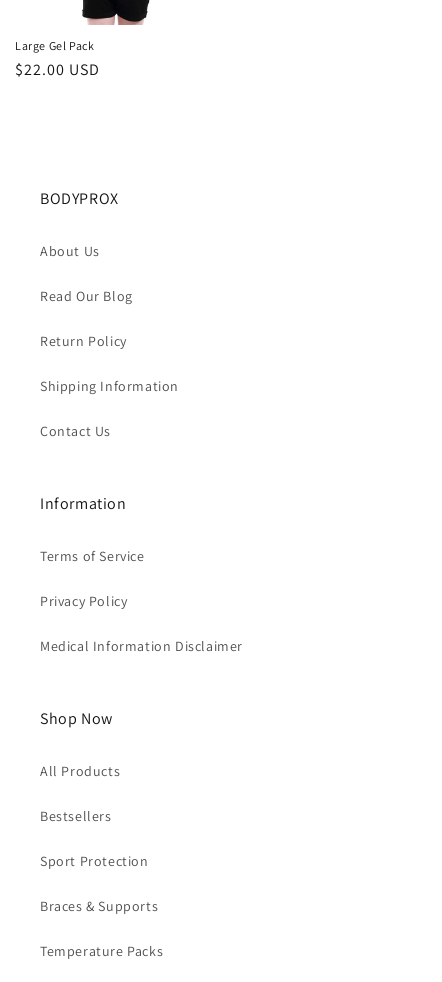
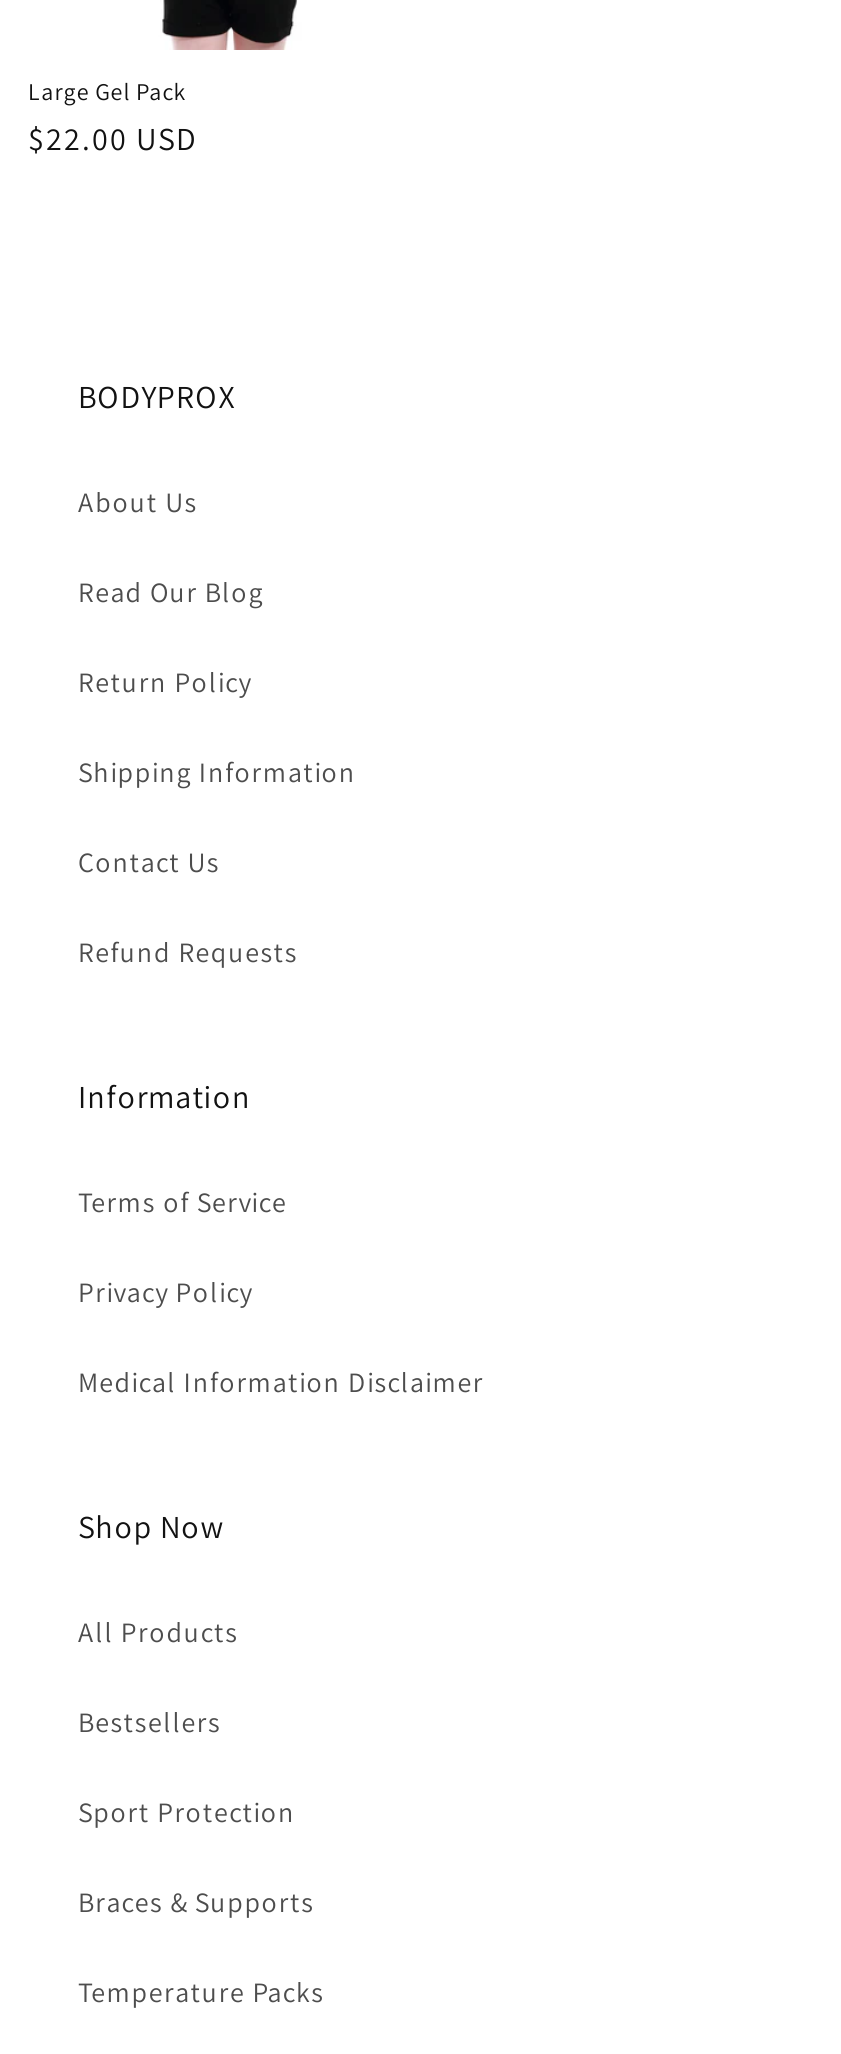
none -> [78,934,298,970] Refund Requests

